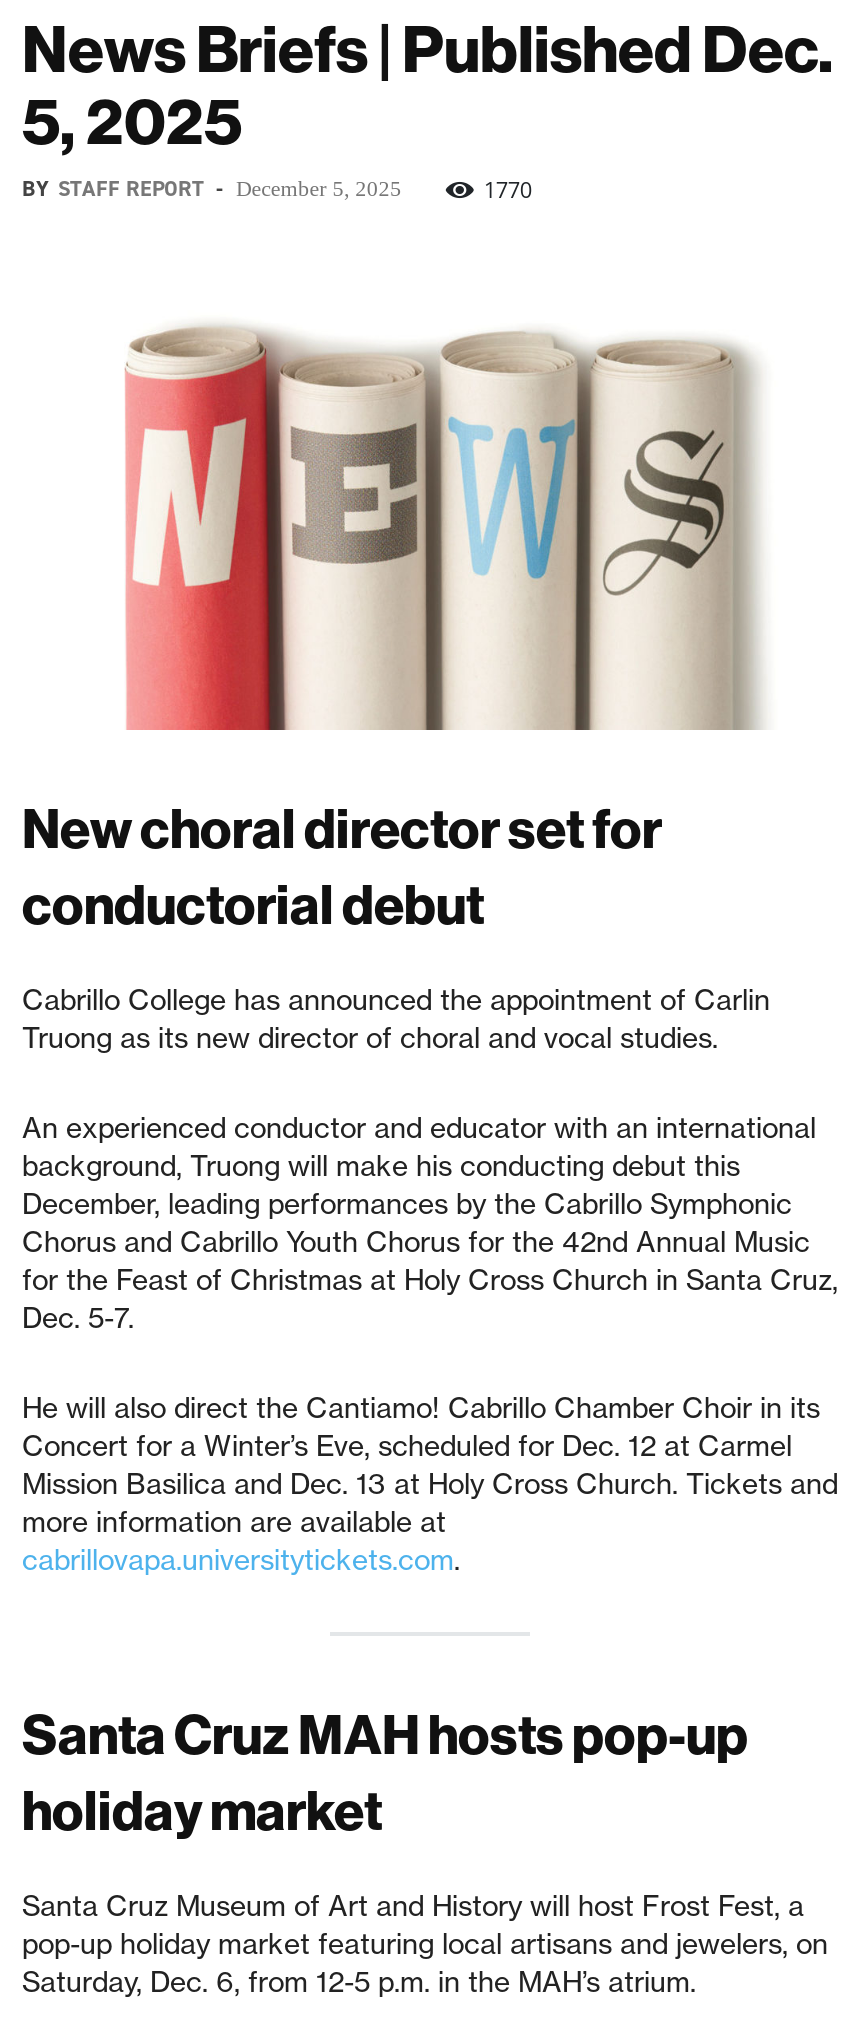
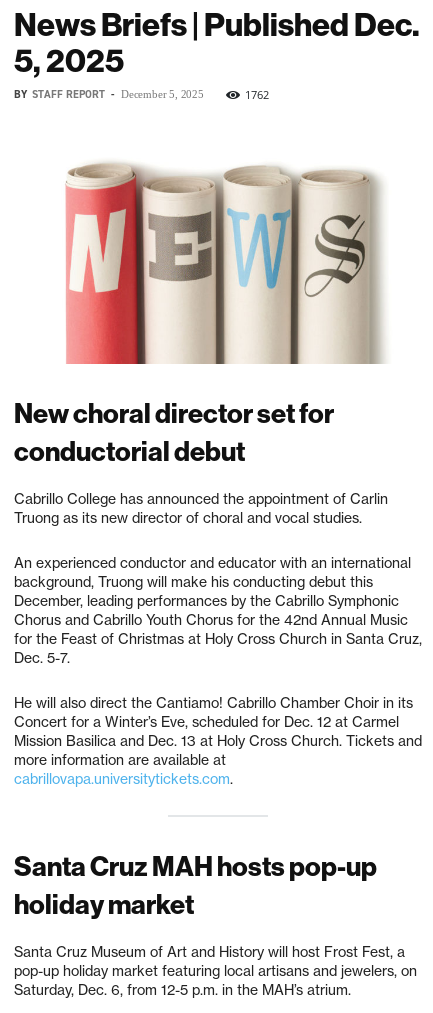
[484,174,532,204] 1770 -> [245,87,269,102] 1762

